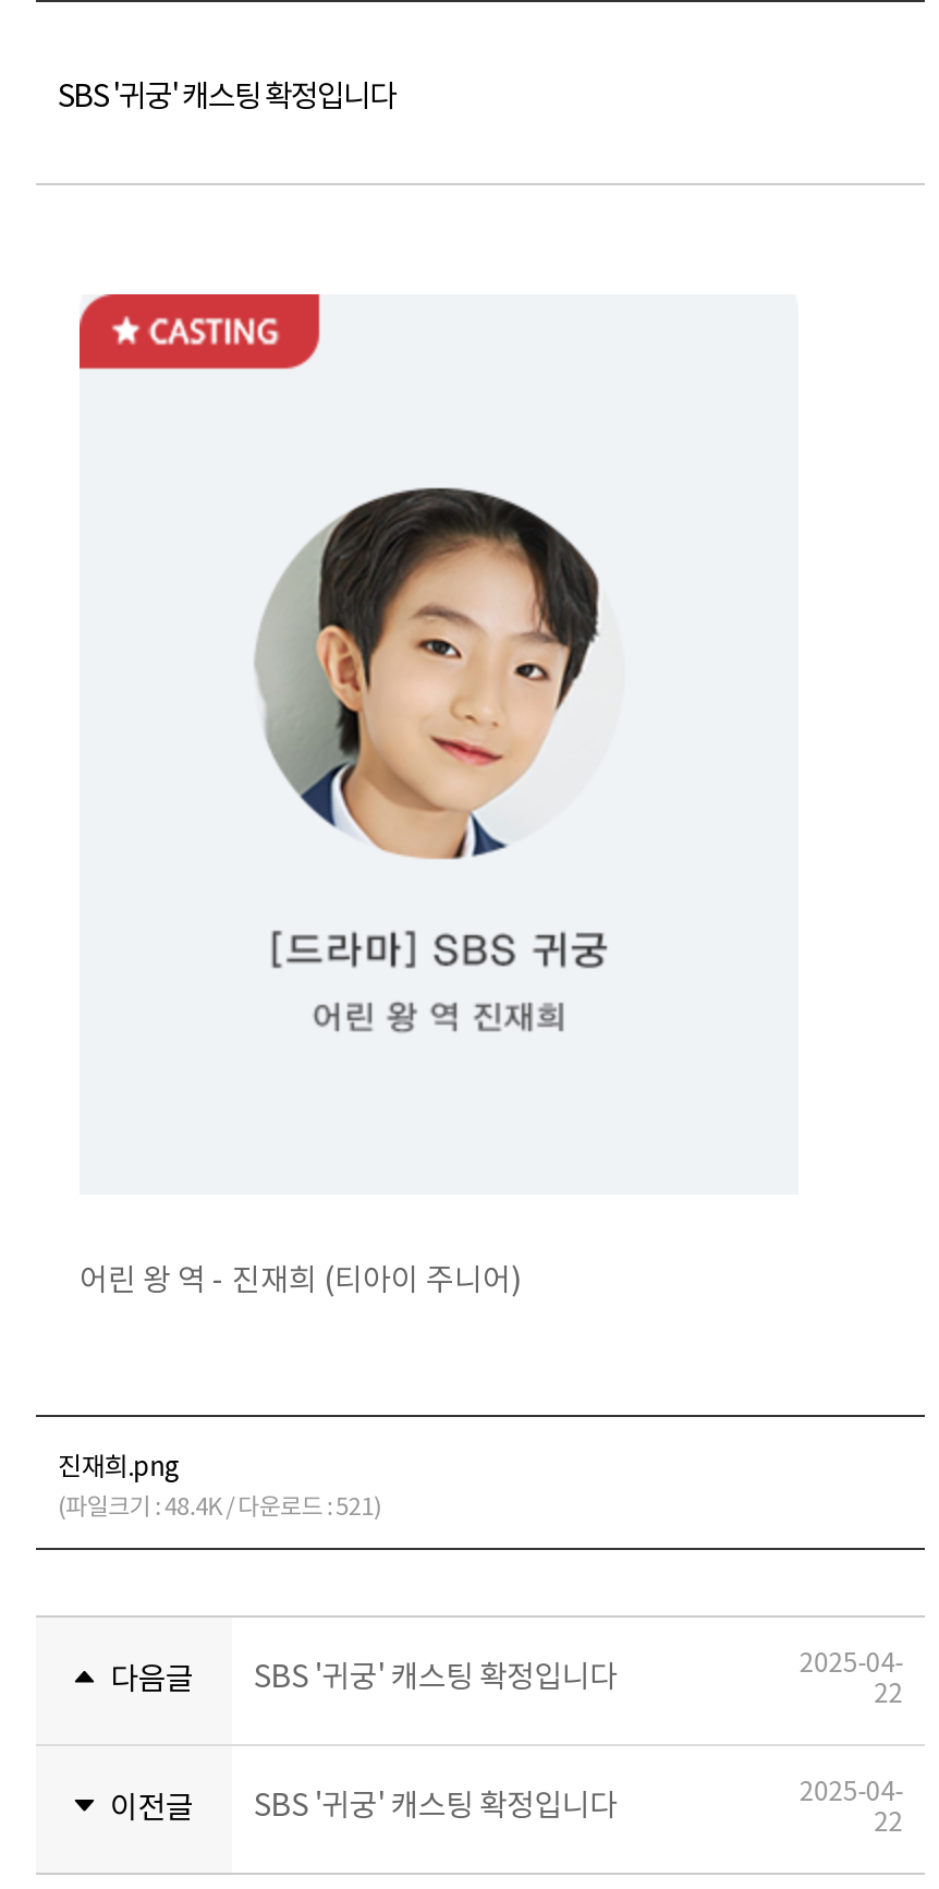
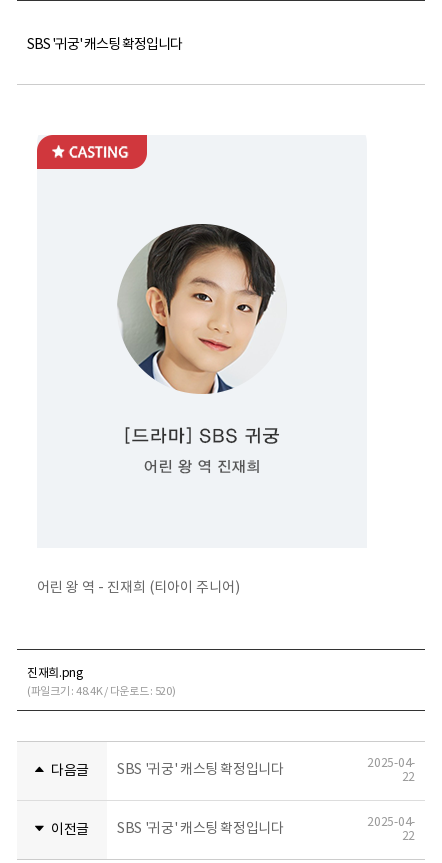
[58,1494,381,1523] (파일크기 : 48.4K / 다운로드 : 521) -> [27,685,176,698] (파일크기 : 48.4K / 다운로드 : 520)

